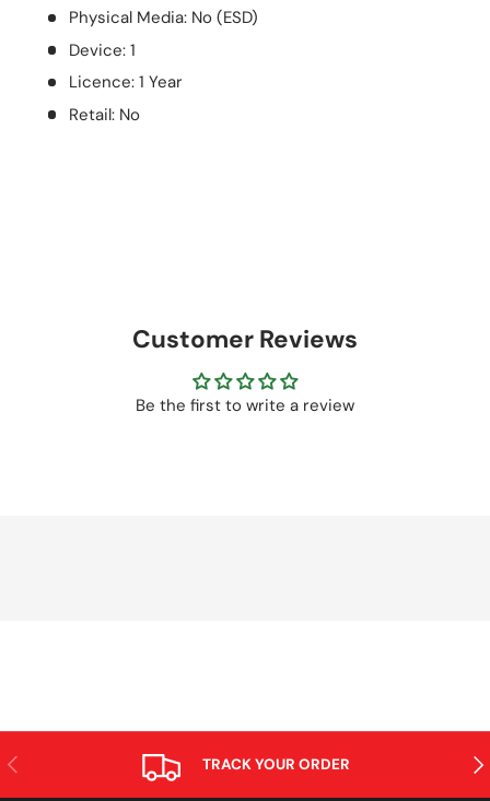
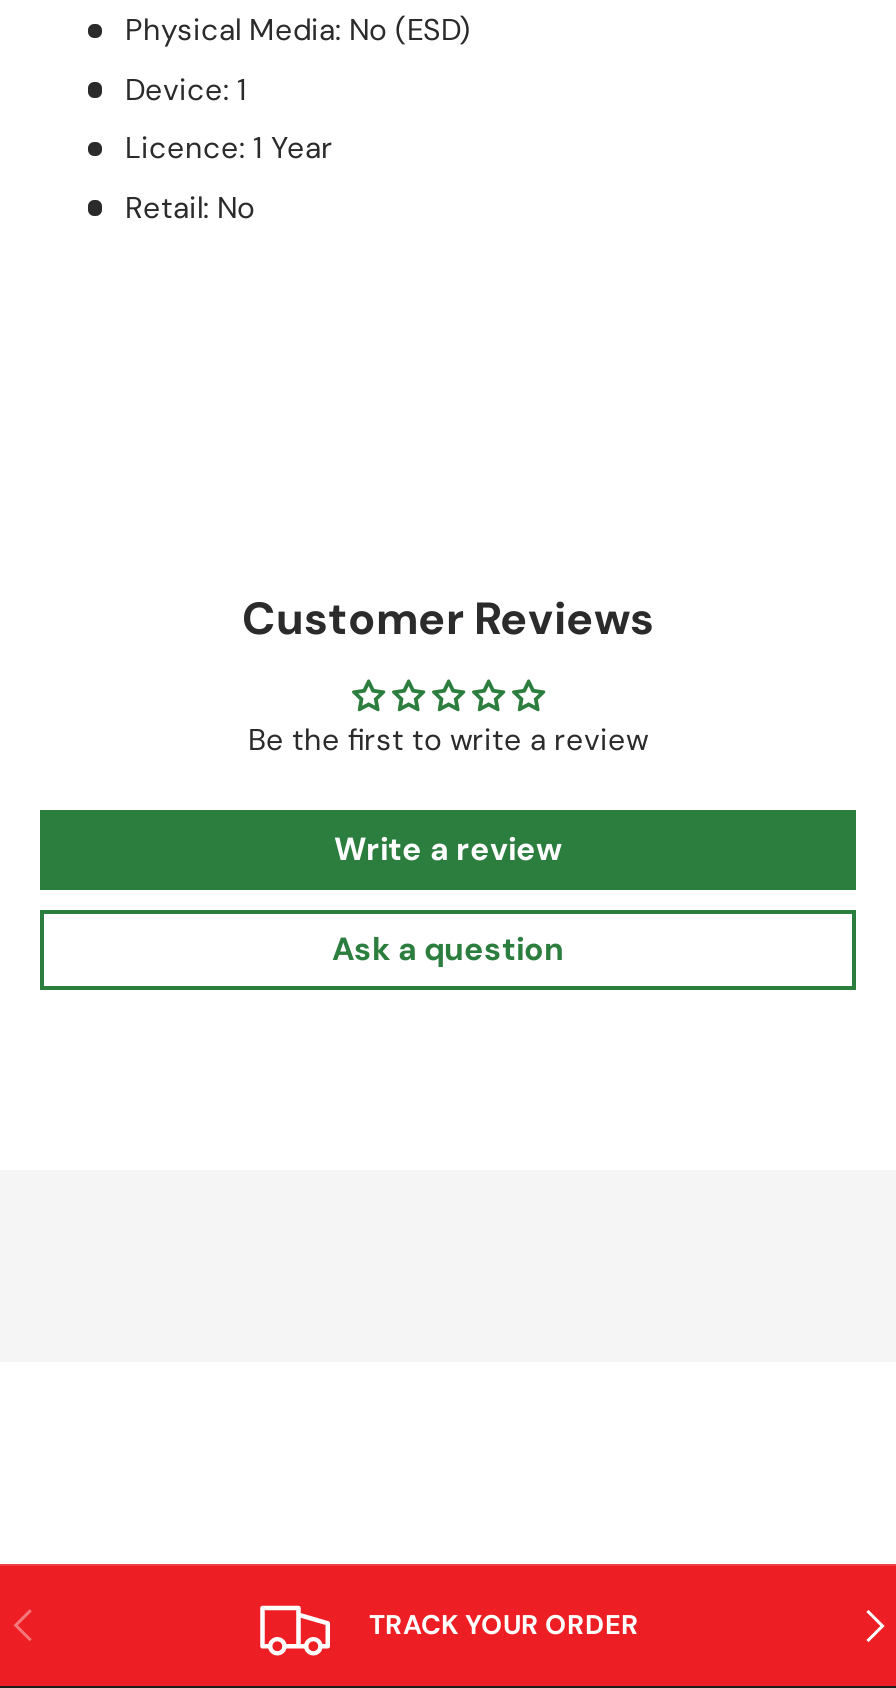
none -> [332,828,564,970] Write a review | Ask a question

